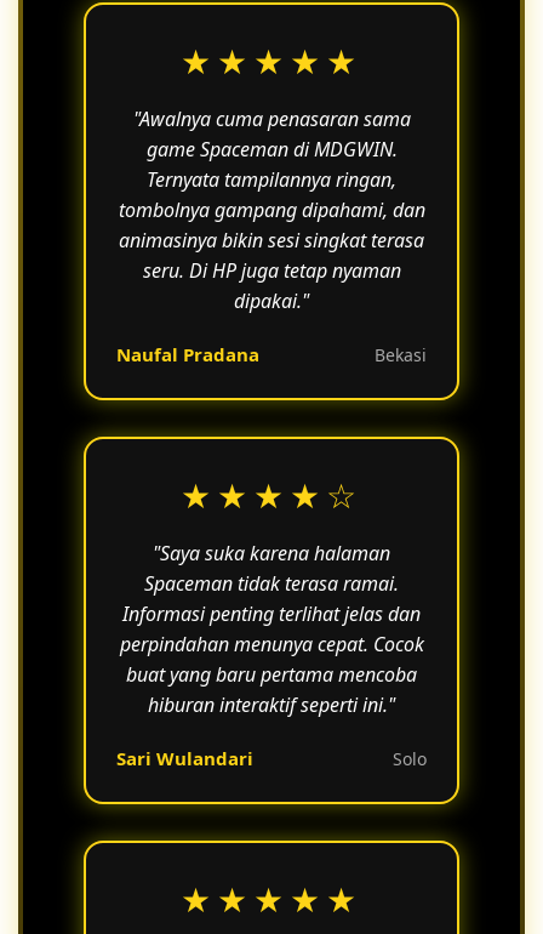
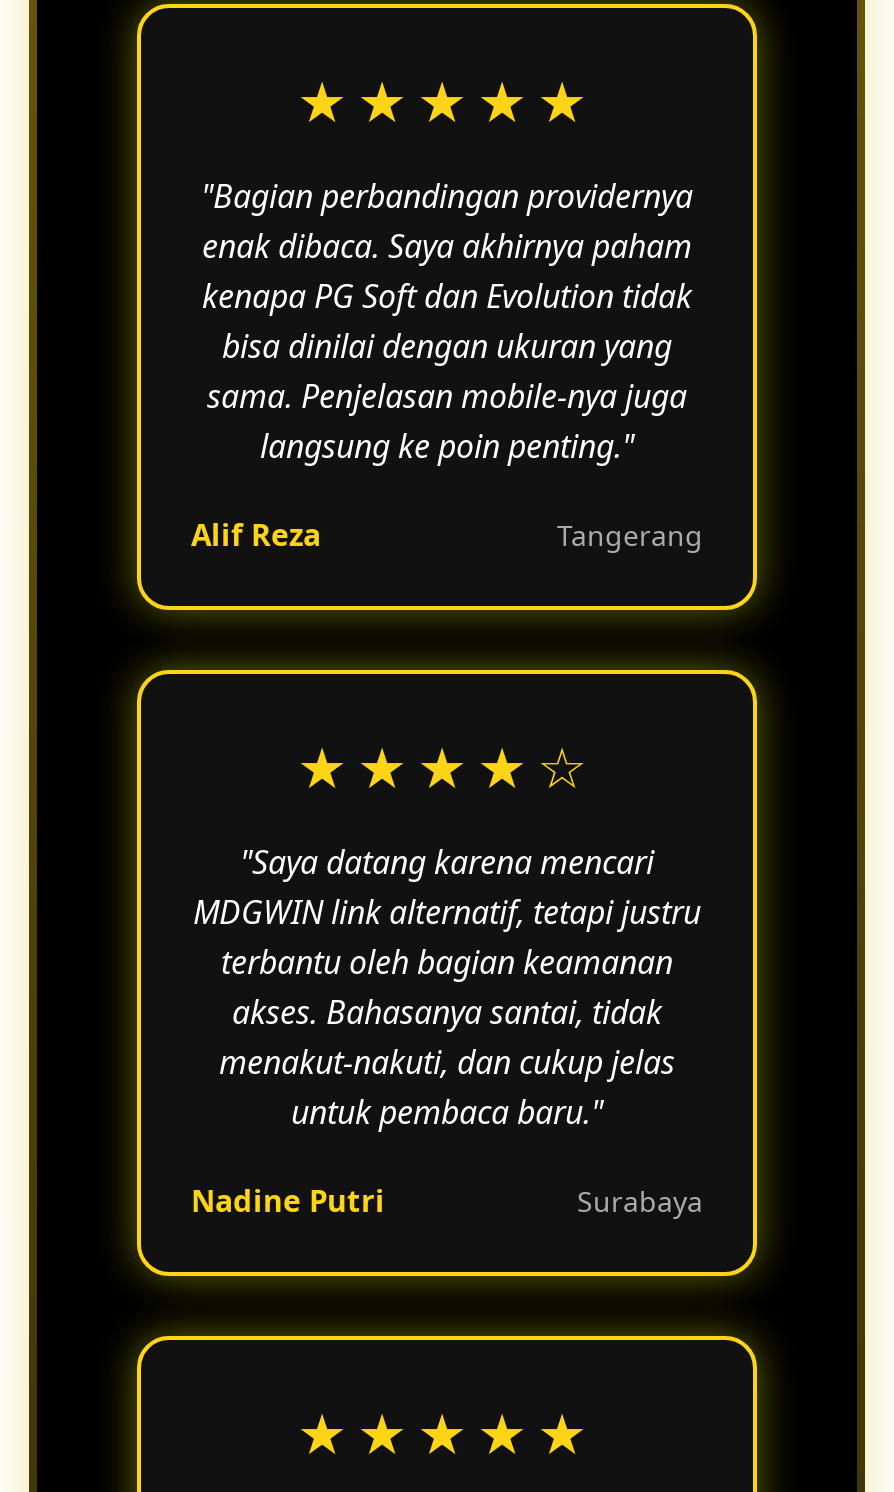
[118,106,425,314] "Awalnya cuma penasaran sama | game Spaceman di MDGWIN. | Ternyata tampilannya ringan, | tombolnya gampang dipahami, dan | animasinya bikin sesi singkat terasa | seru. Di HP juga tetap nyaman | dipakai." -> [201,174,693,468] "Bagian perbandingan providernya | enak dibaca. Saya akhirnya paham | kenapa PG Soft dan Evolution tidak | bisa dinilai dengan ukuran yang | sama. Penjelasan mobile-nya juga | langsung ke poin penting."
[116,342,427,366] Naufal Pradana | Bekasi -> [191,514,703,554] Alif Reza | Tangerang
[119,540,424,718] "Saya suka karena halaman | Spaceman tidak terasa ramai. | Informasi penting terlihat jelas dan | perpindahan menunya cepat. Cocok | buat yang baru pertama mencoba | hiburan interaktif seperti ini." -> [193,840,701,1134] "Saya datang karena mencari | MDGWIN link alternatif, tetapi justru | terbantu oleh bagian keamanan | akses. Bahasanya santai, tidak | menakut-nakuti, dan cukup jelas | untuk pembaca baru."
[116,746,427,770] Sari Wulandari | Solo -> [191,1180,703,1220] Nadine Putri | Surabaya

